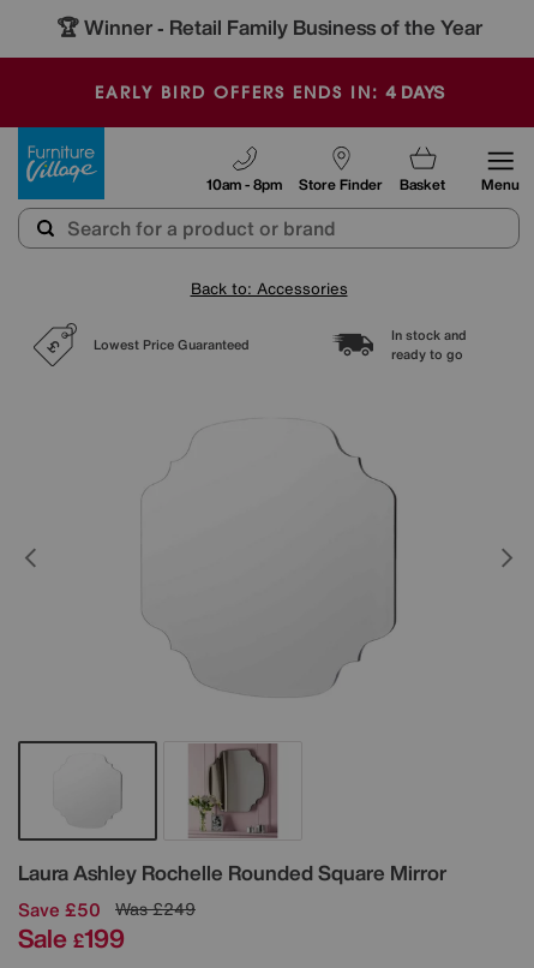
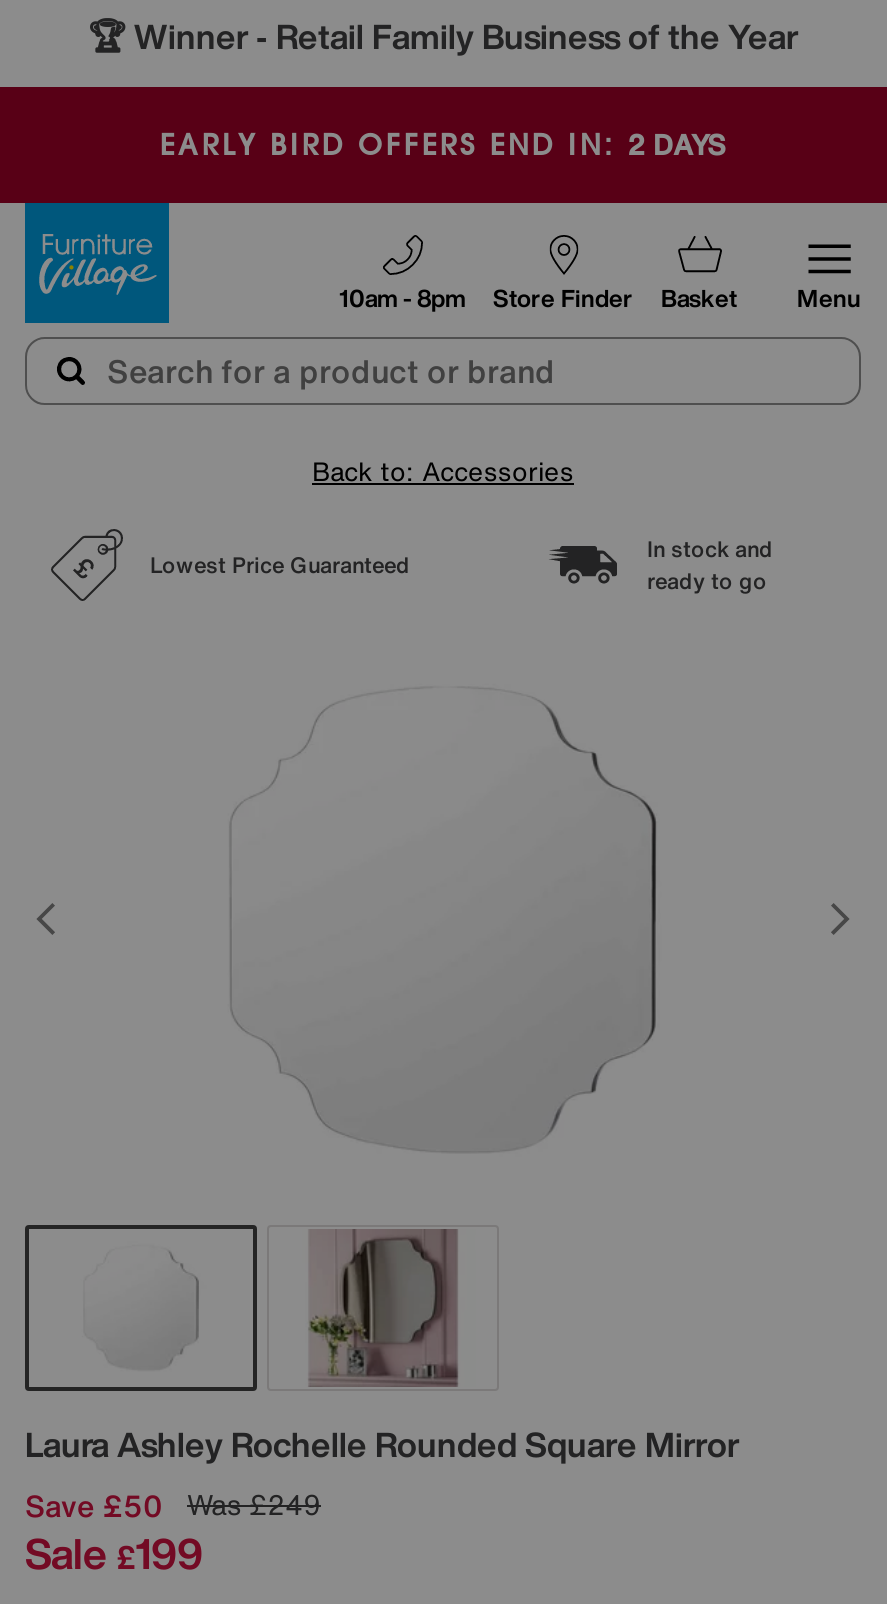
[94,79,443,104] EARLY BIRD OFFERS ENDS IN: 4 DAYS -> [161,123,725,165] EARLY BIRD OFFERS END IN: 2 DAYS

